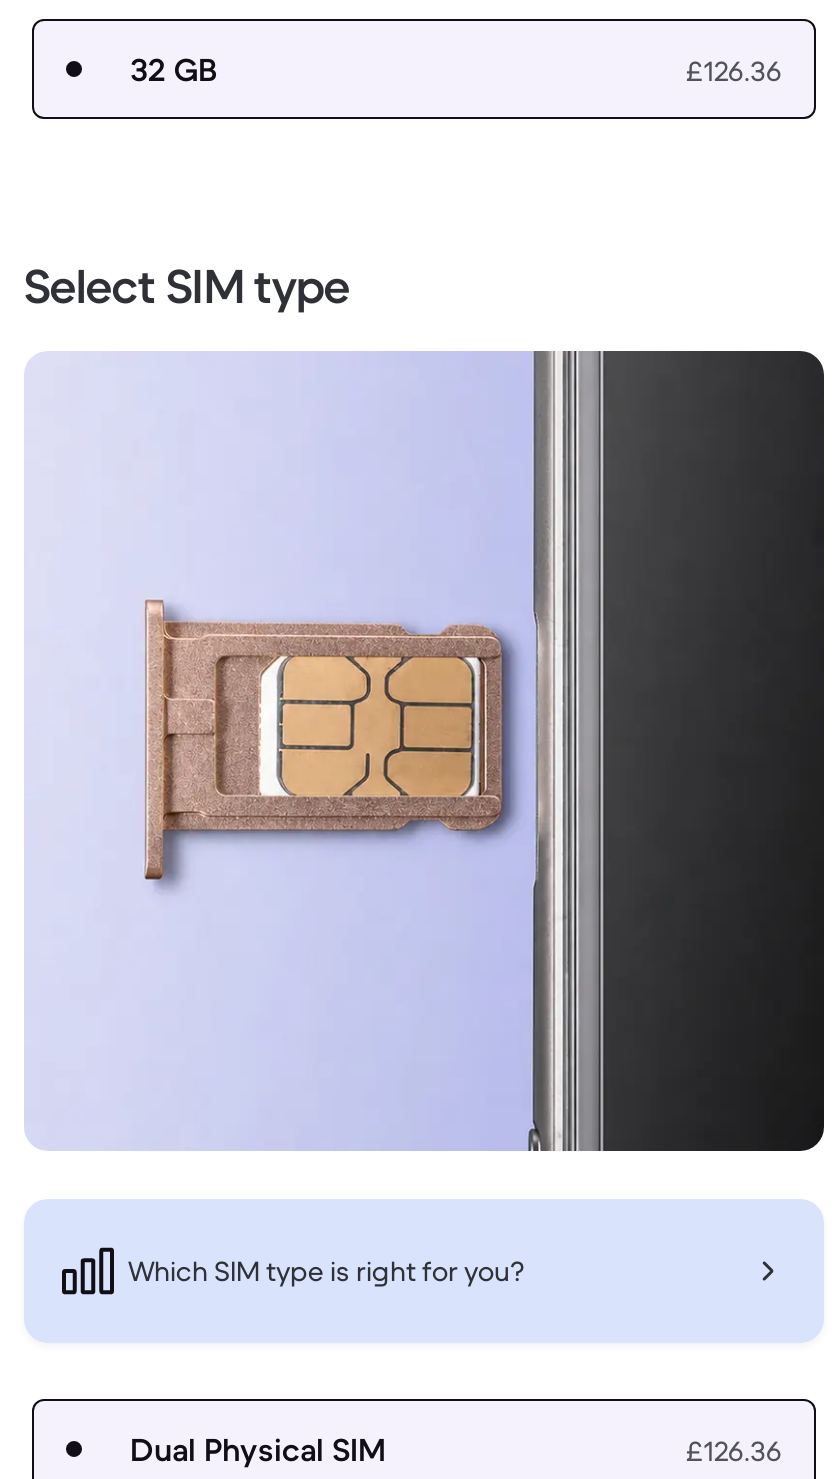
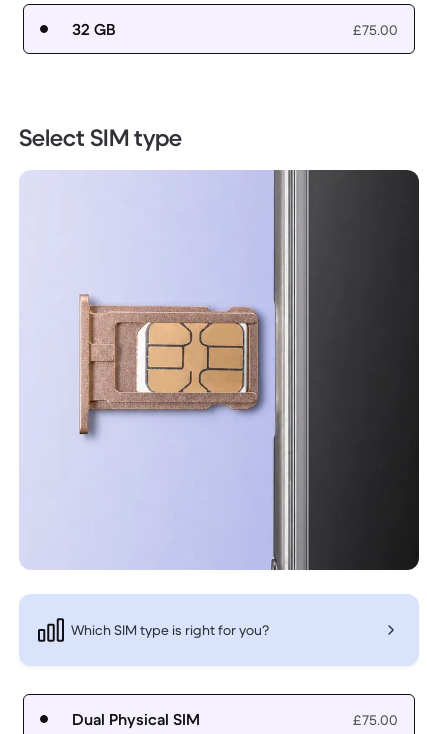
[686,54,782,90] £126.36 -> [353,21,398,39] £75.00
[686,1434,782,1470] £126.36 -> [353,711,398,729] £75.00

